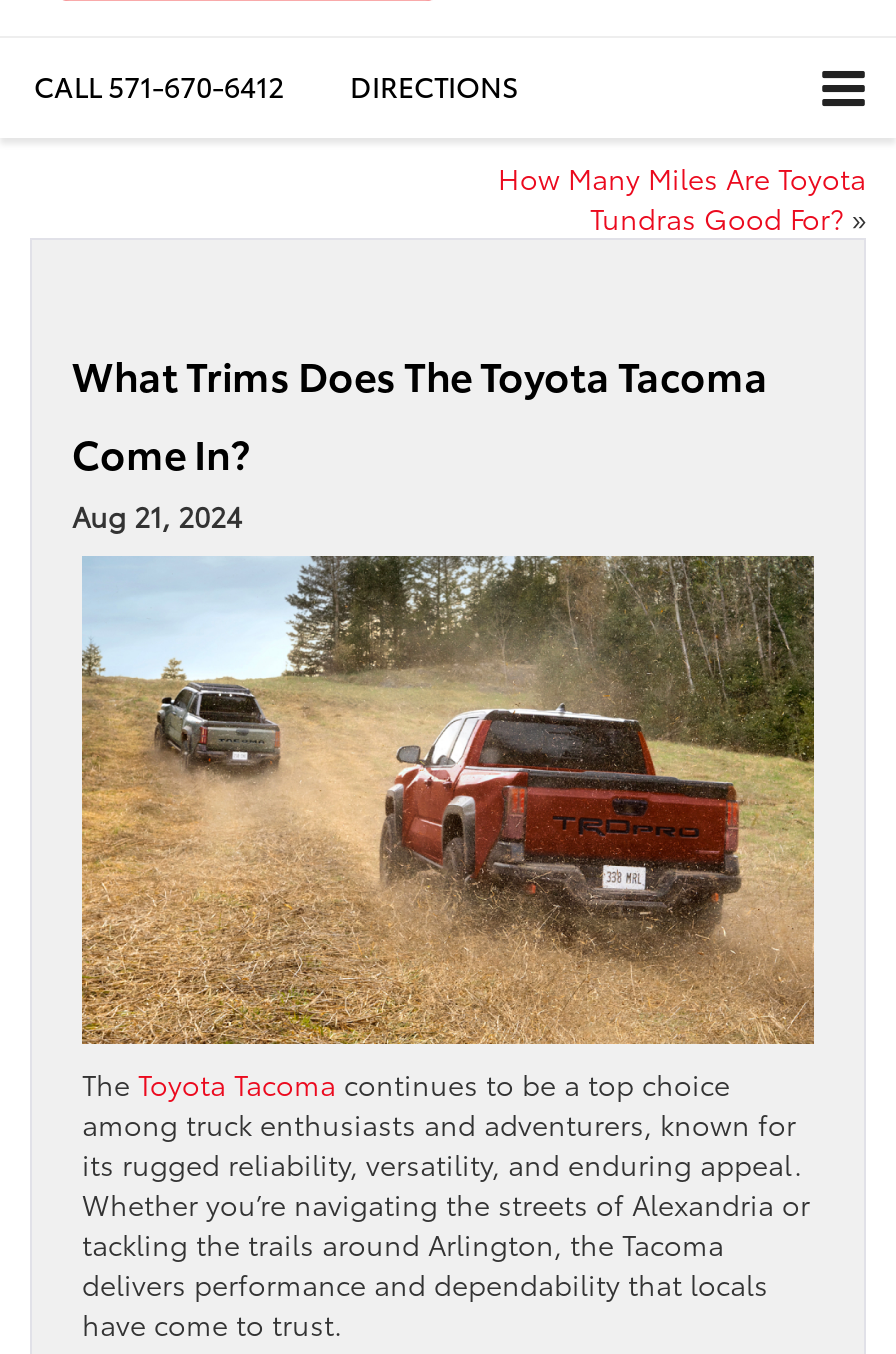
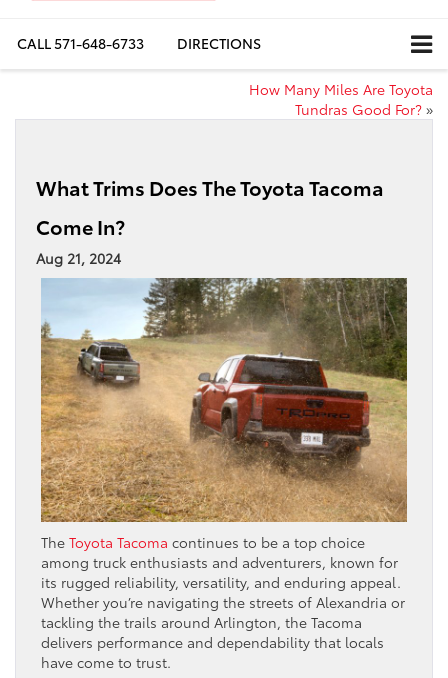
[34,66,518,106] CALL 571-670-6412 DIRECTIONS -> [17,33,261,53] CALL 571-648-6733 DIRECTIONS

